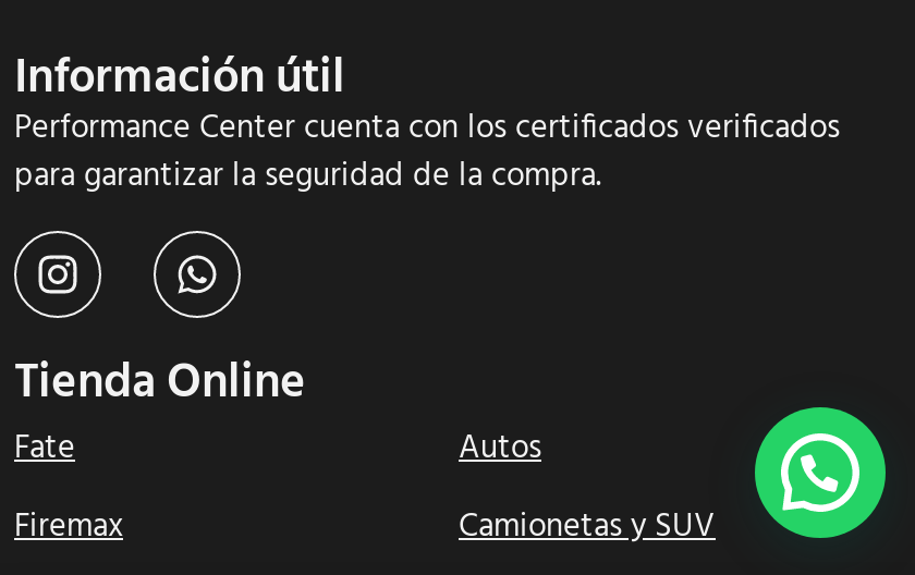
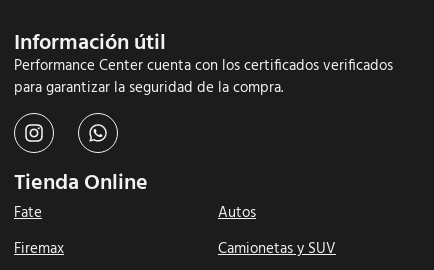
[753,405,888,540] [image] -> none

